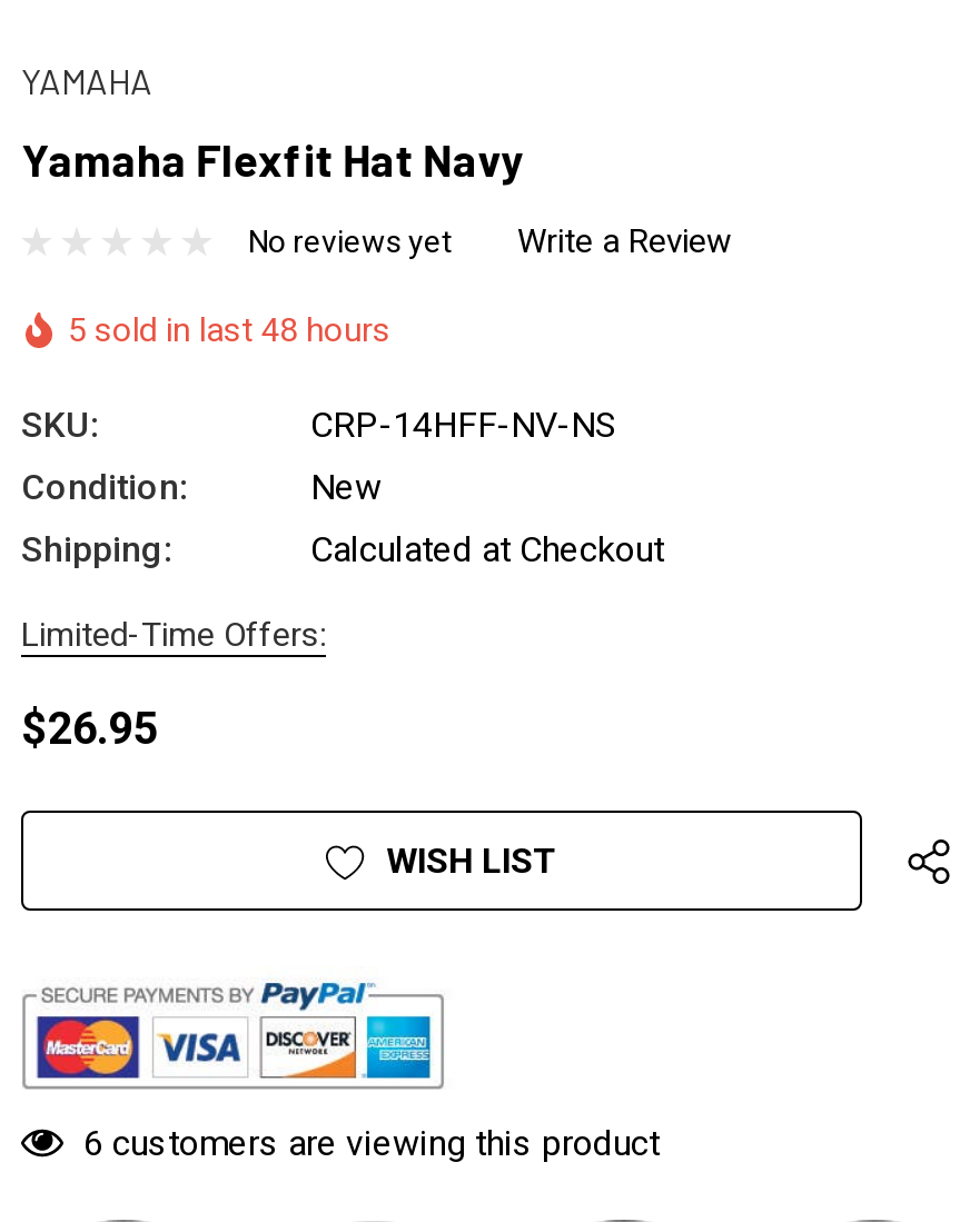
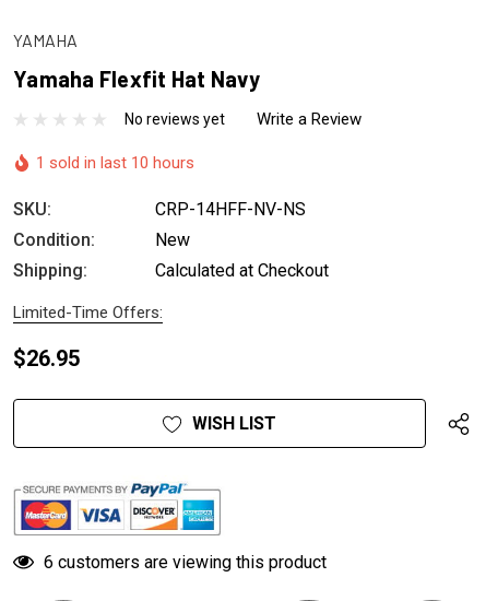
[68,310,390,350] 5 sold in last 48 hours -> [36,153,194,172] 1 sold in last 10 hours

